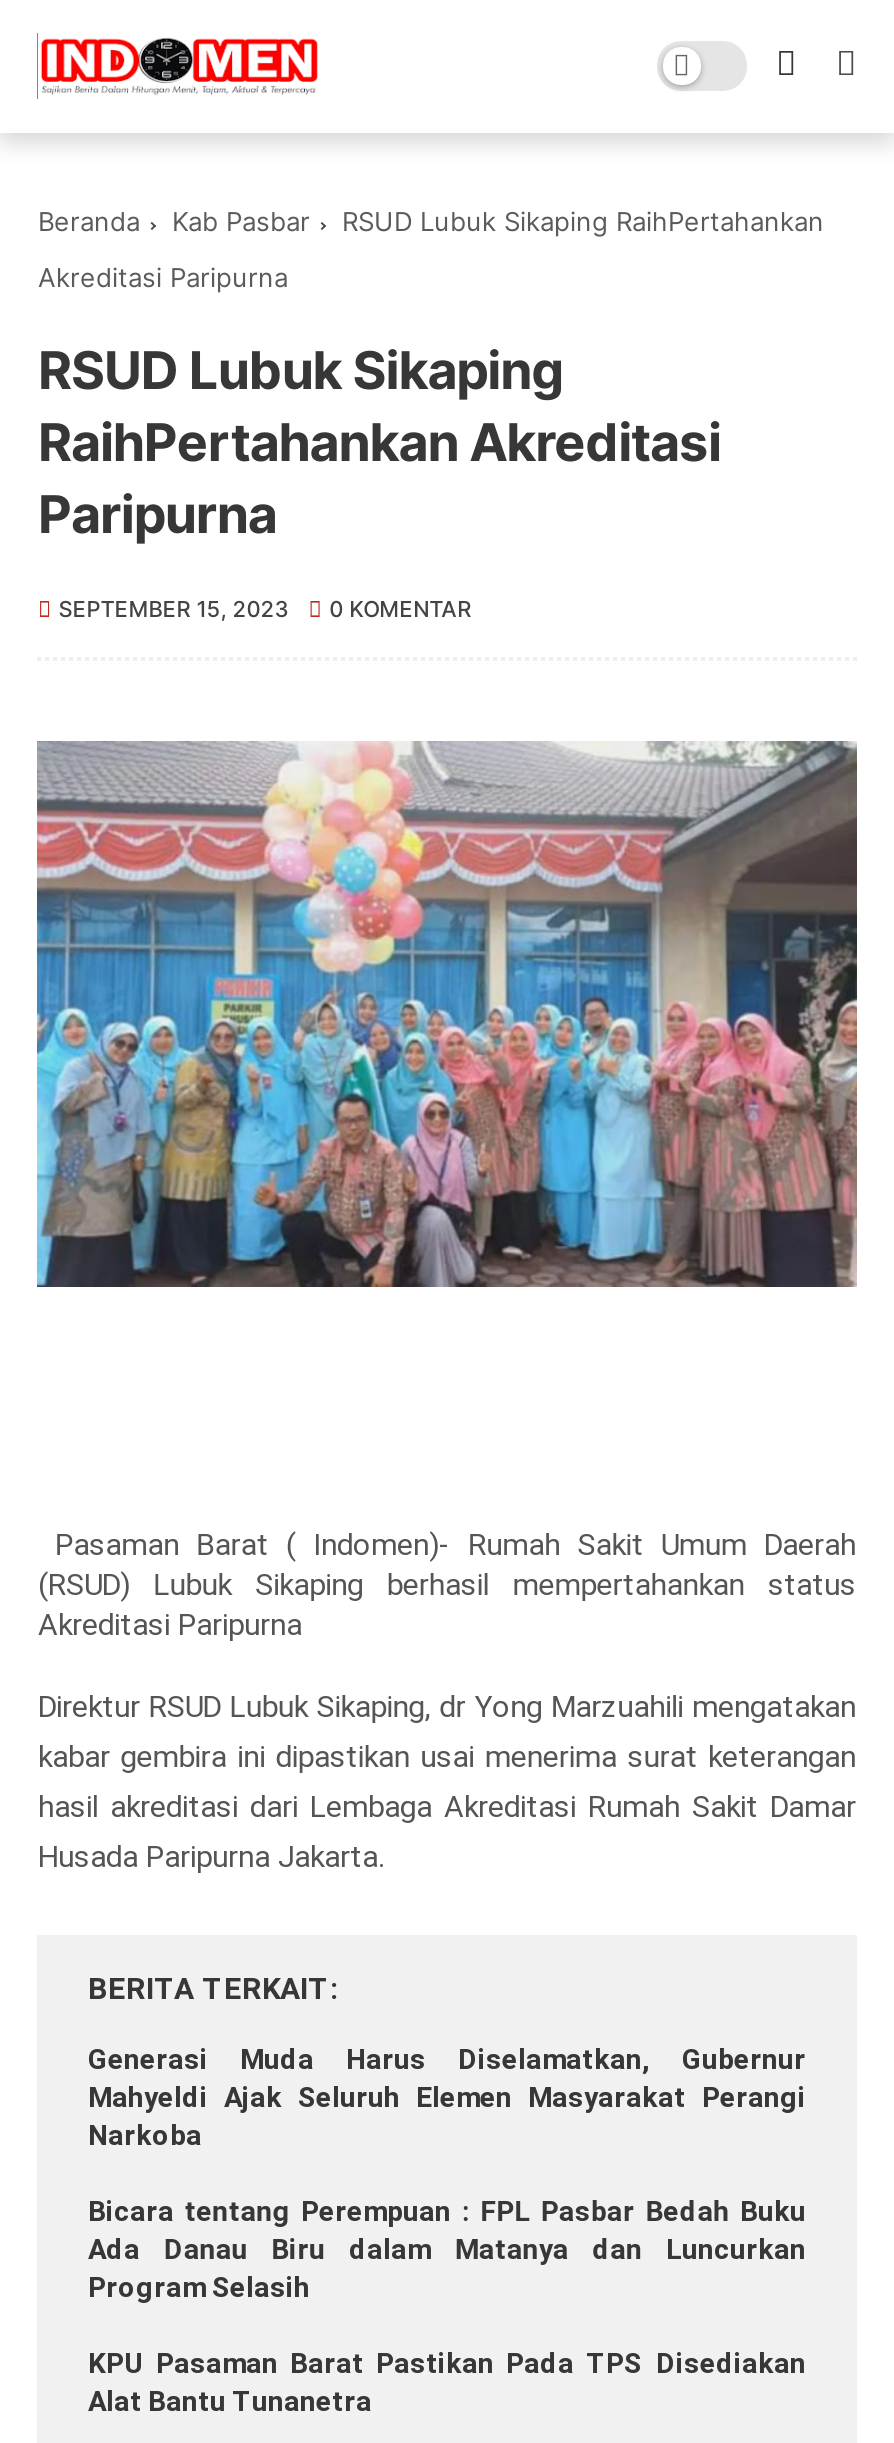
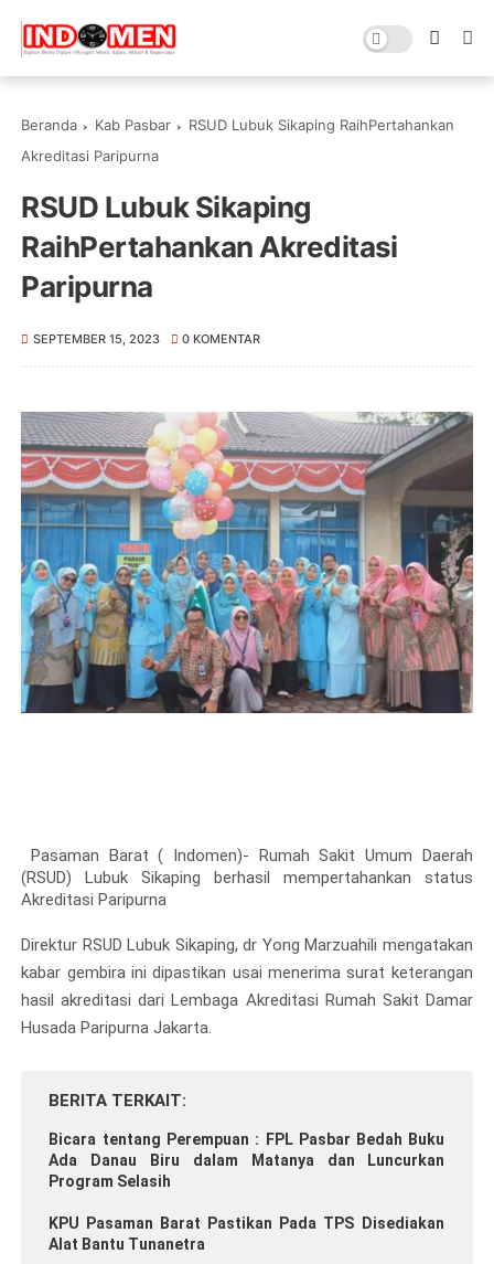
[88,2042,806,2150] Generasi Muda Harus Diselamatkan, Gubernur | Mahyeldi Ajak Seluruh Elemen Masyarakat Perangi | Narkoba -> none

